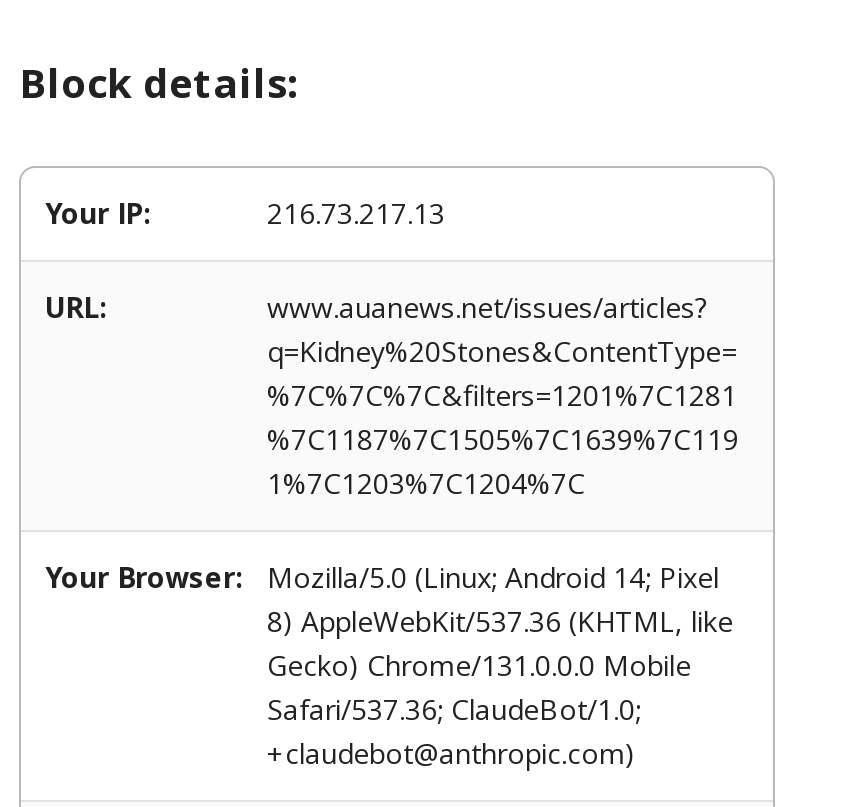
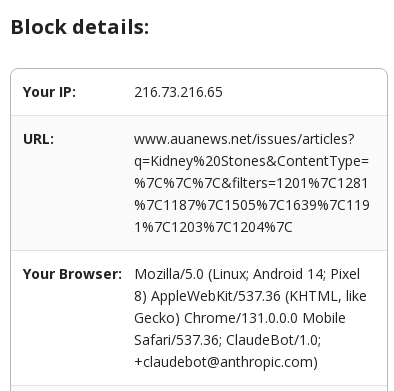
[267,194,445,232] 216.73.217.13 -> [134,82,223,101] 216.73.216.65

